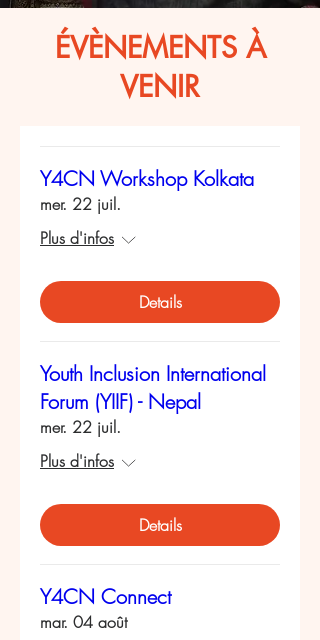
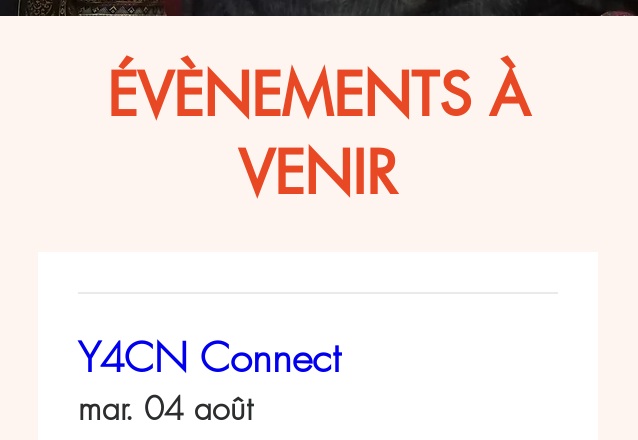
[40,165,266,536] Y4CN Workshop Kolkata | mer. 22 juil. | Plus d'infos | Details | Youth Inclusion International | Forum (YIIF) - Nepal | mer. 22 juil. | Plus d'infos | Details -> none

